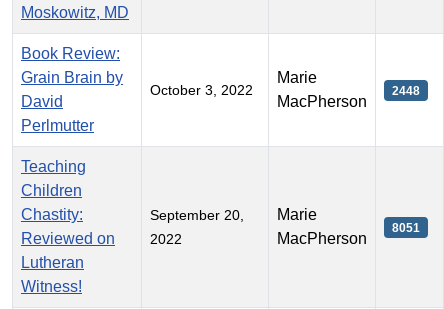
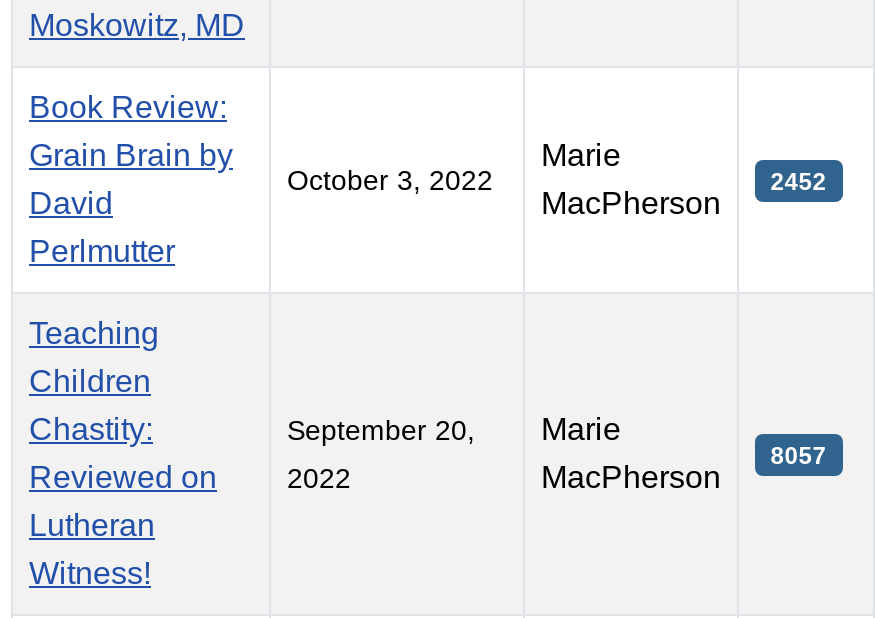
[392,84,420,98] 2448 -> [771,167,827,195] 2452
[392,221,420,235] 8051 -> [771,441,827,469] 8057

